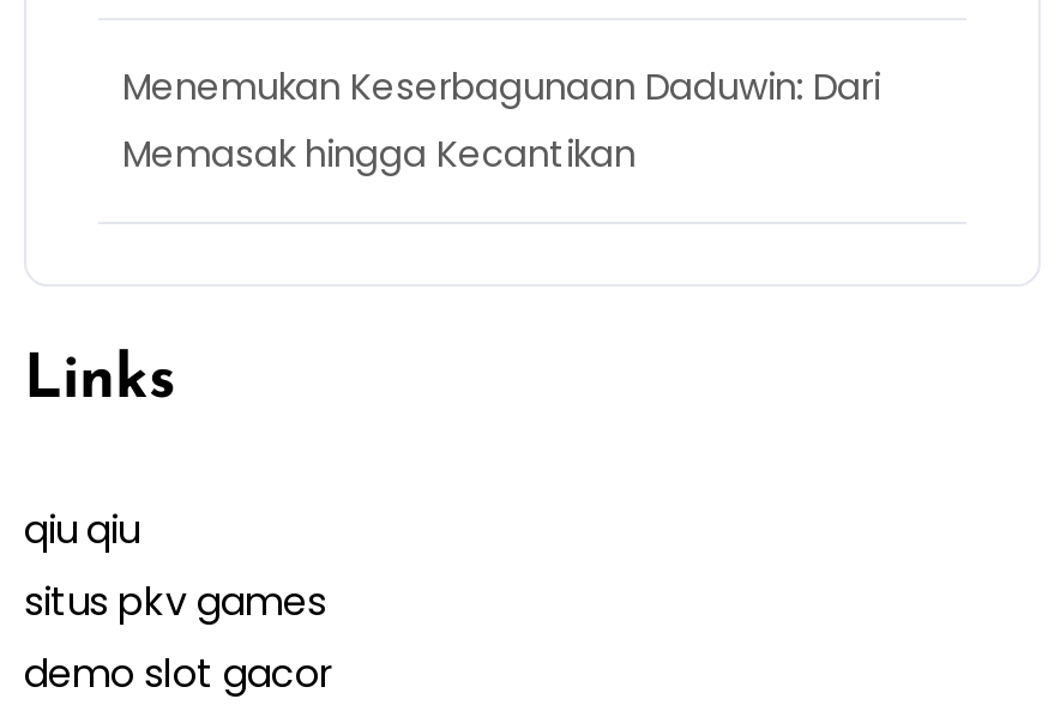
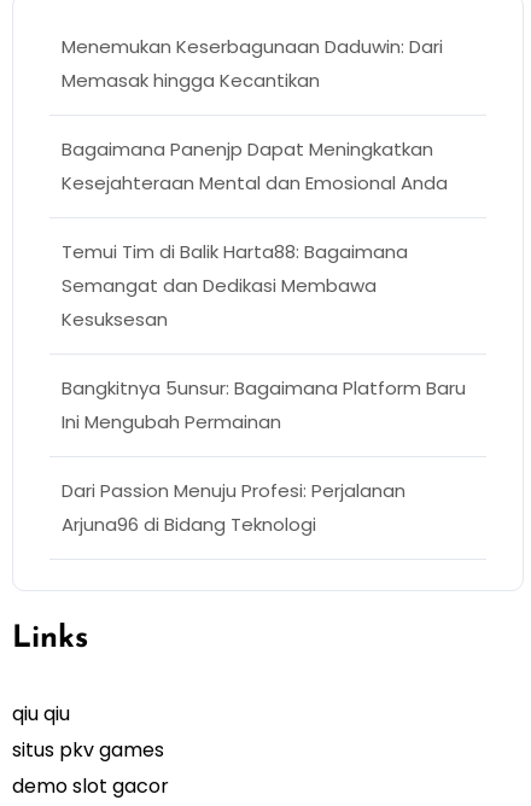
none -> [62,136,466,537] Bagaimana Panenjp Dapat Meningkatkan | Kesejahteraan Mental dan Emosional Anda | Temui Tim di Balik Harta88: Bagaimana | Semangat dan Dedikasi Membawa | Kesuksesan | Bangkitnya 5unsur: Bagaimana Platform Baru | Ini Mengubah Permainan | Dari Passion Menuju Profesi: Perjalanan | Arjuna96 di Bidang Teknologi

